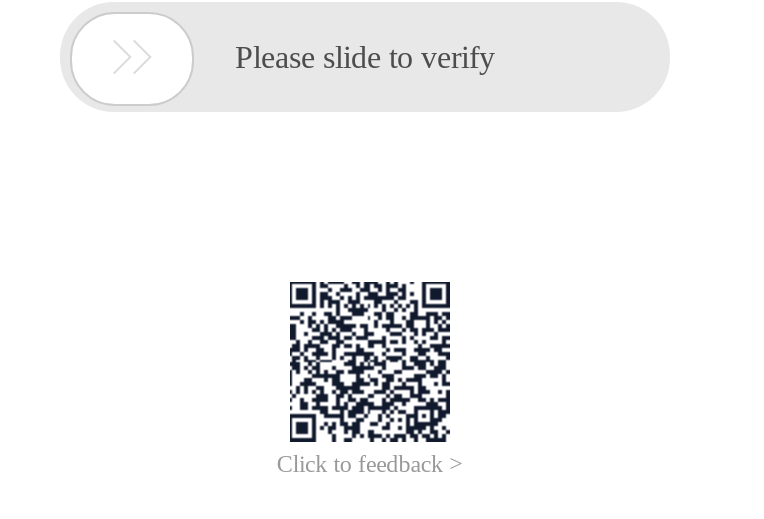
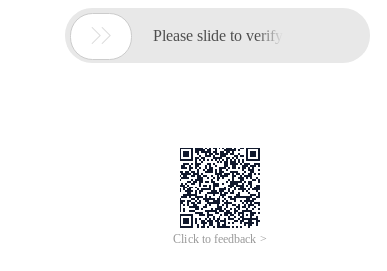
[288,280,450,444] [image] -> [180,148,261,229] [image]

